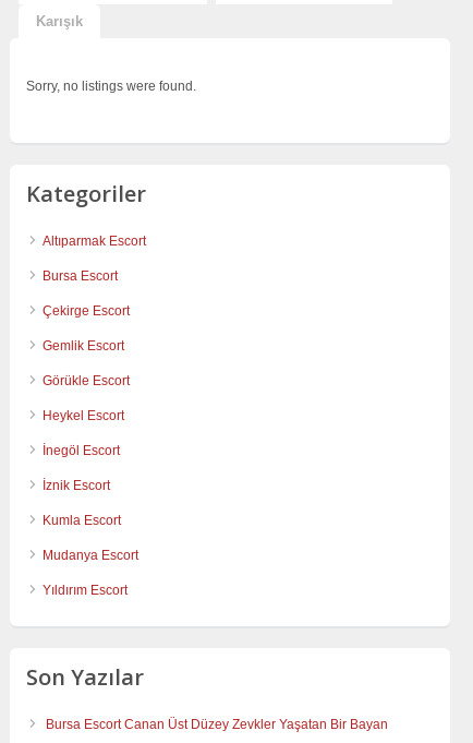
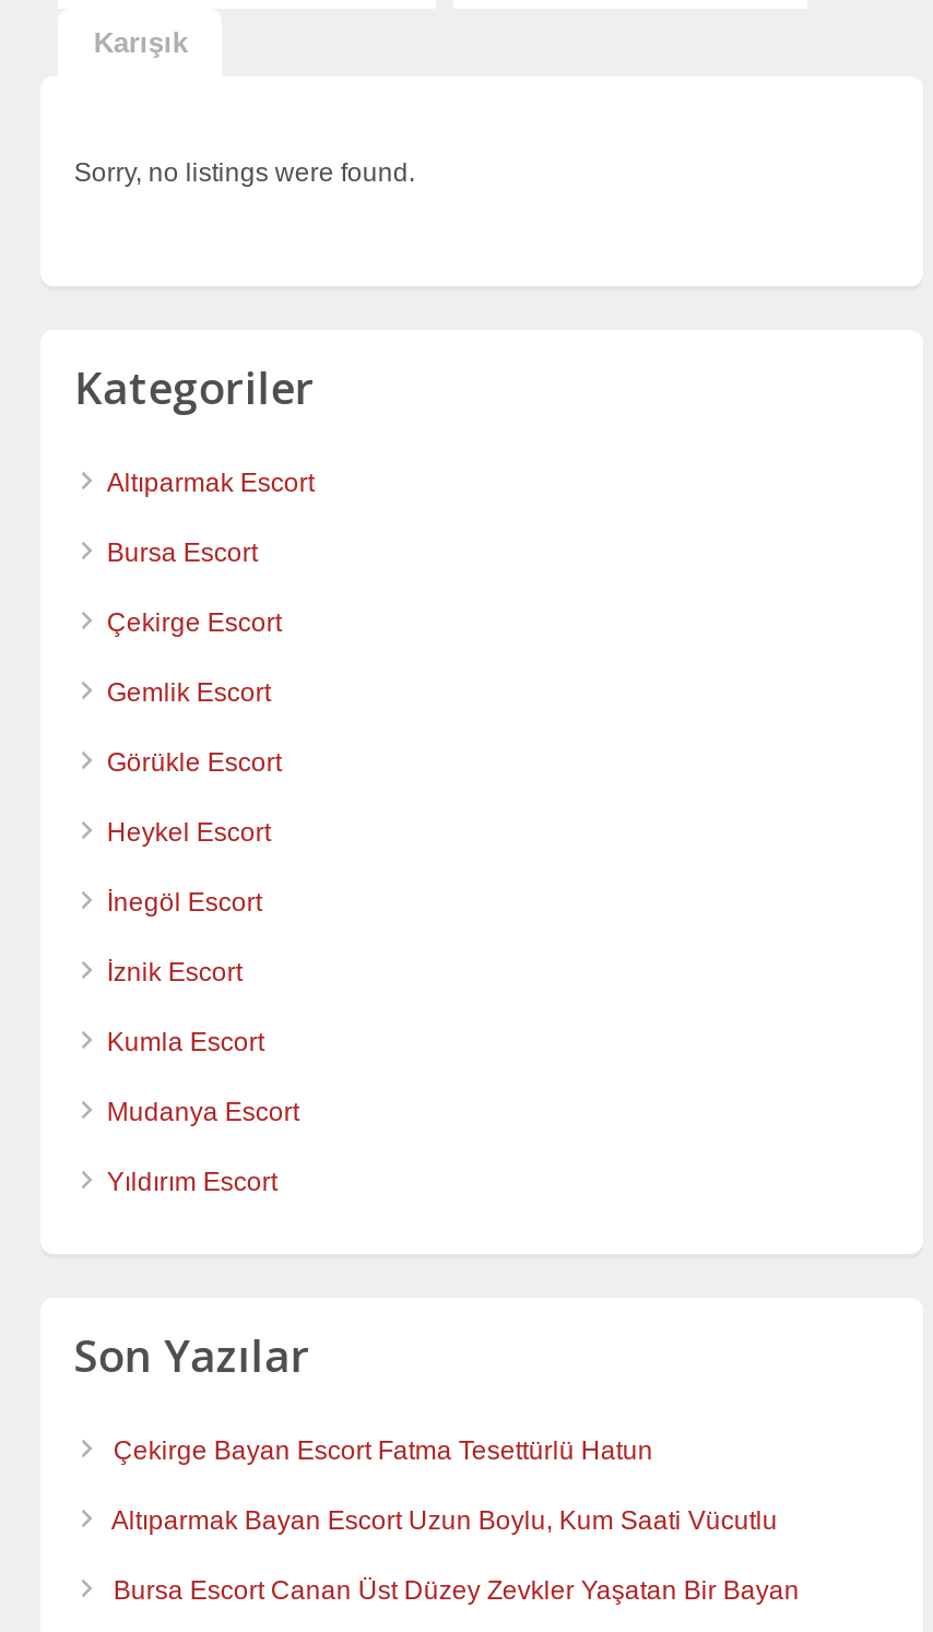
none -> [111,1435,778,1536] Çekirge Bayan Escort Fatma Tesettürlü Hatun | Altıparmak Bayan Escort Uzun Boylu, Kum Saati Vücutlu

